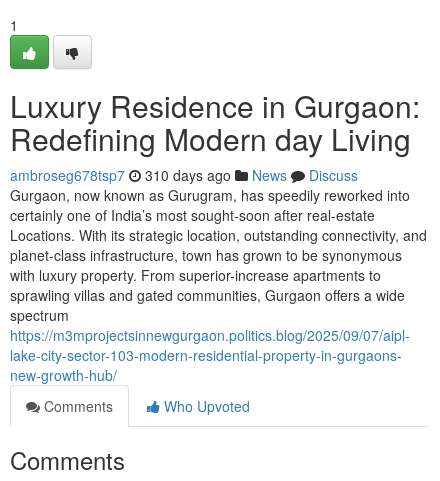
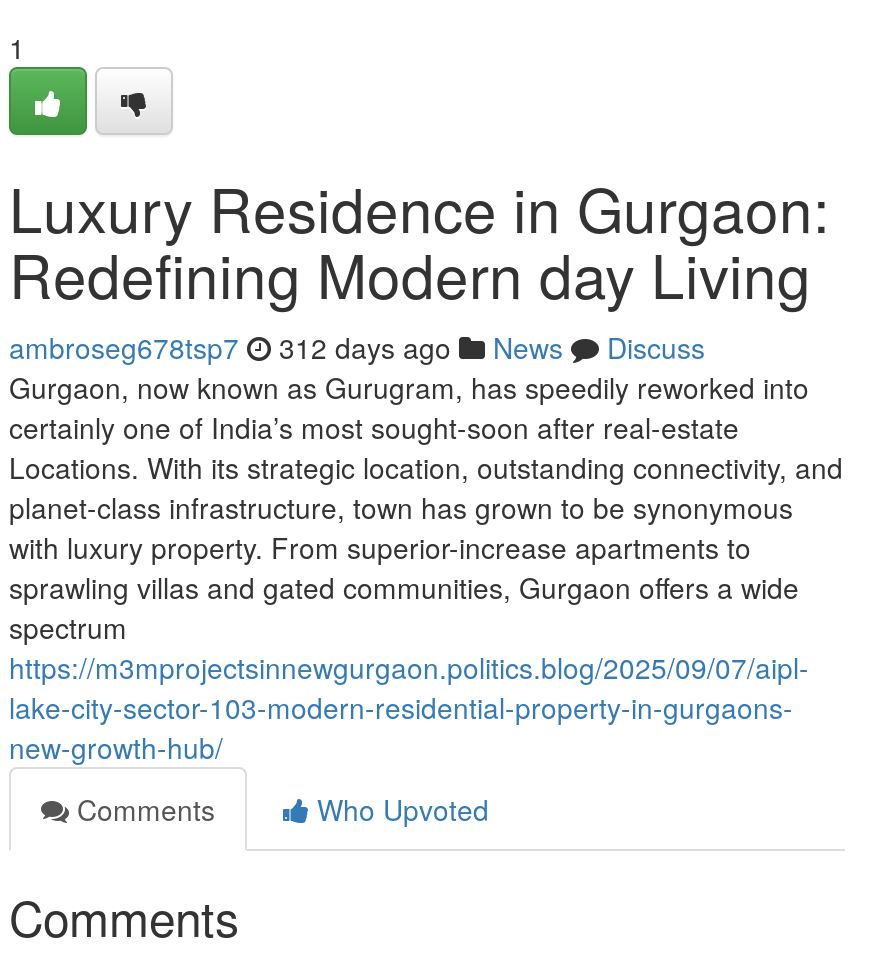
[10,165,358,185] ambroseg678tsp7 310 days ago News Discuss -> [9,327,705,367] ambroseg678tsp7 312 days ago News Discuss

